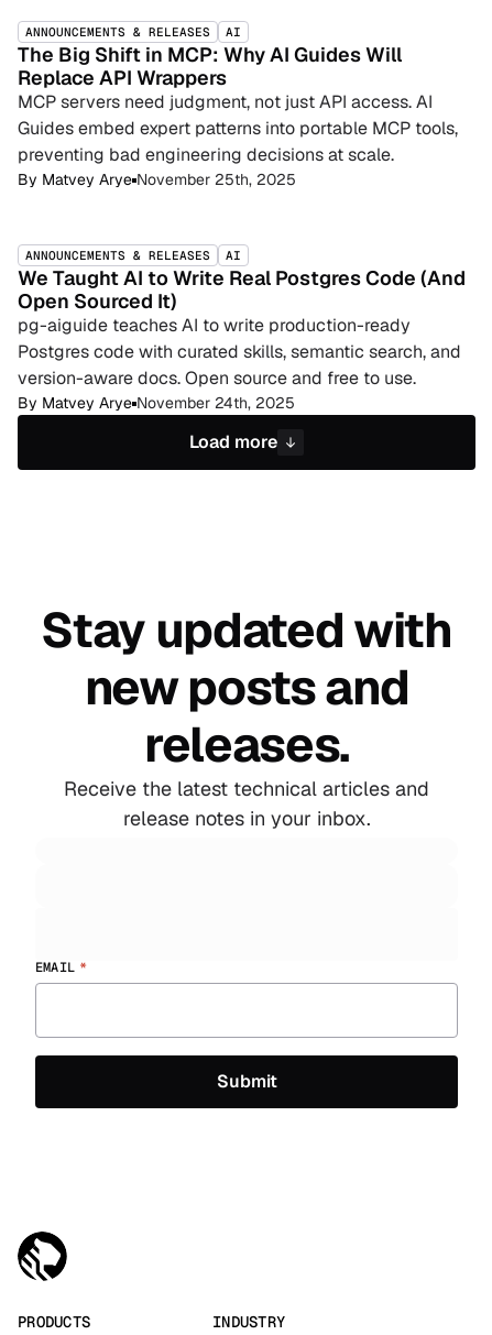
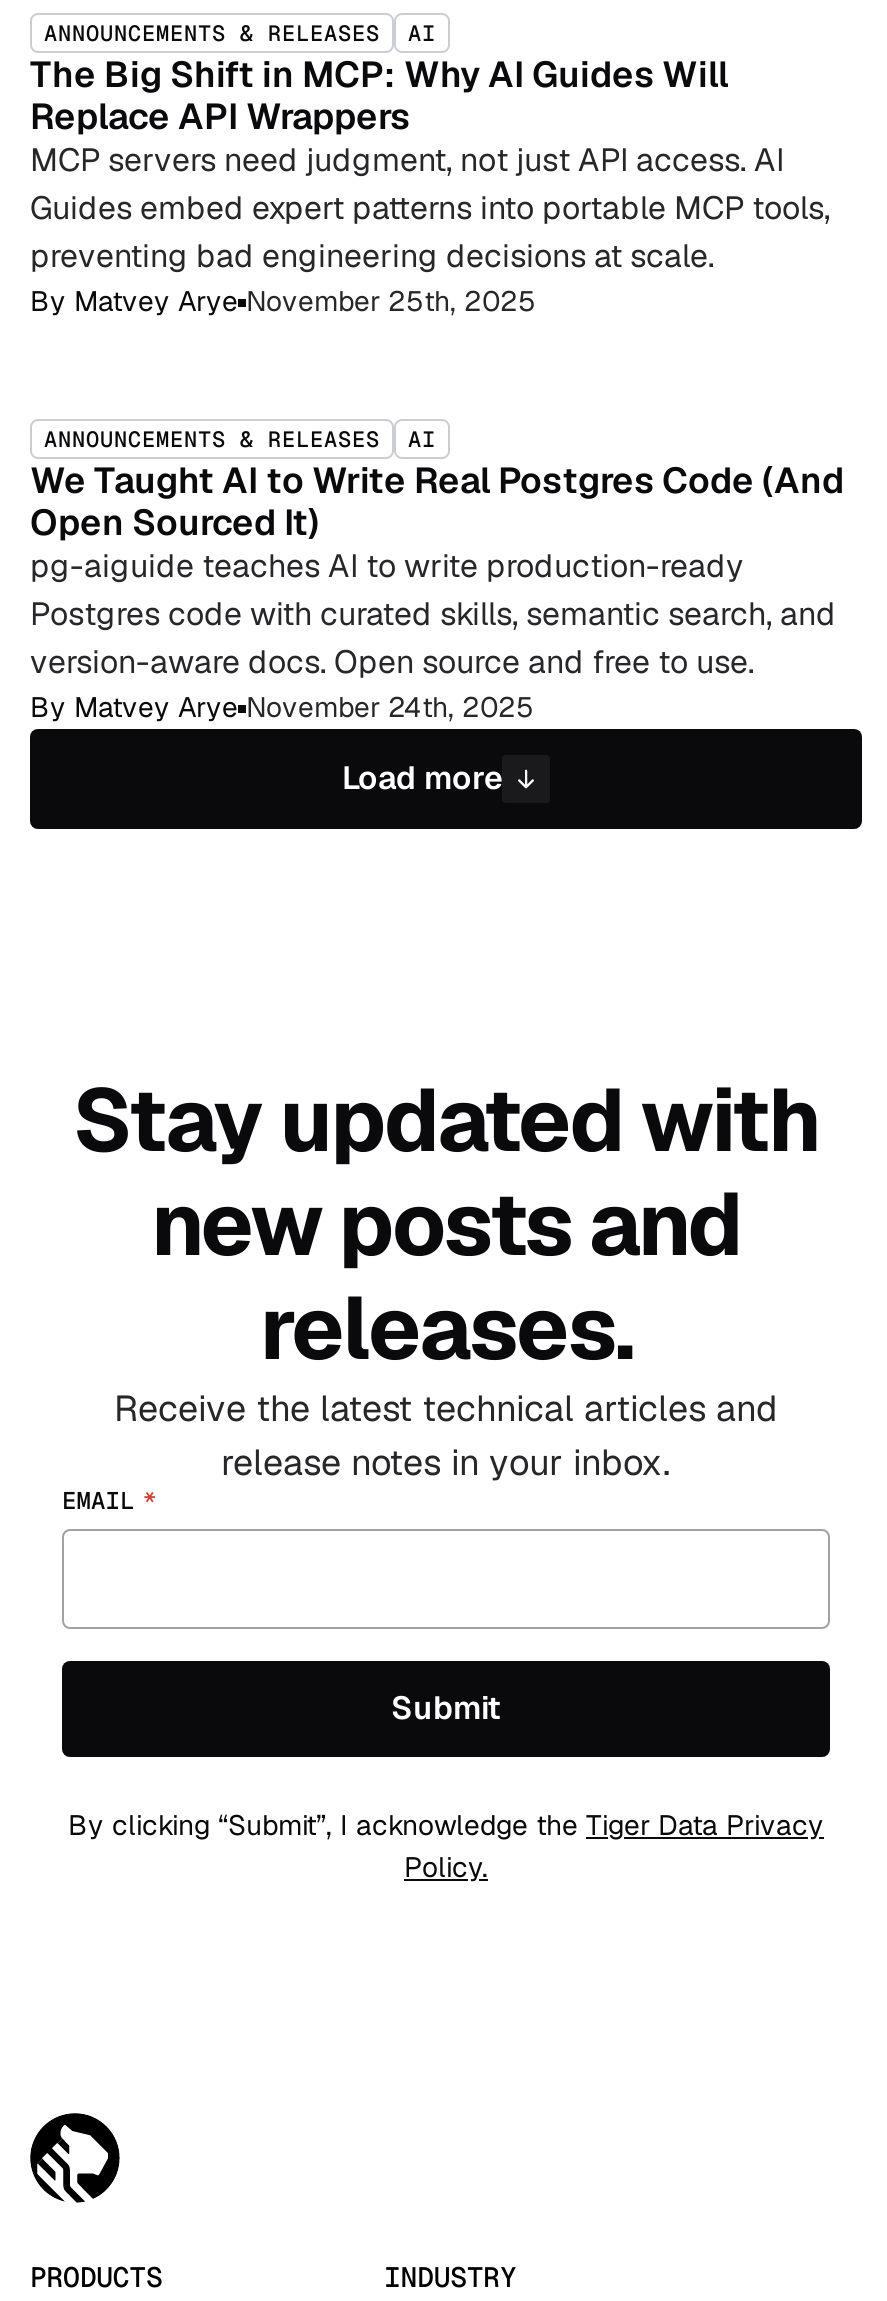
moved [35,959,88,976] -> [62,1485,157,1517]: EMAIL *
none -> [68,1807,824,1885] By clicking “Submit”, I acknowledge the Tiger Data Privacy | Policy.

